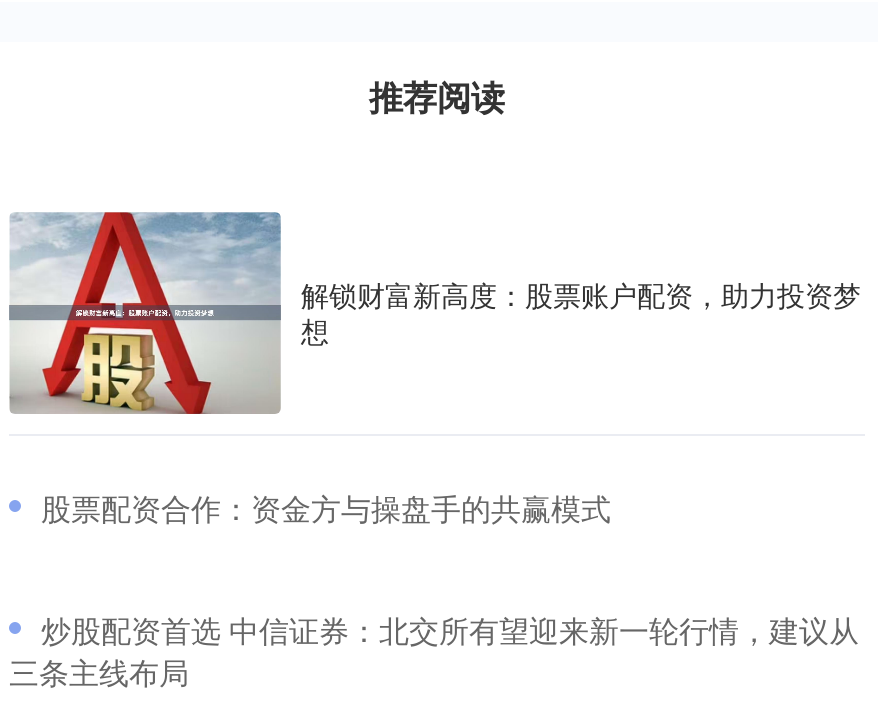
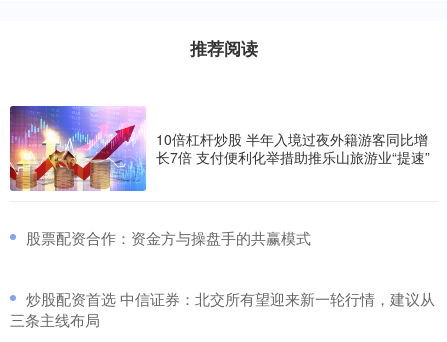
[9,210,861,416] [image] | 解锁财富新高度：股票账户配资，助力投资梦 | 想 -> [9,105,430,192] [image] | 10倍杠杆炒股 半年入境过夜外籍游客同比增 | 长7倍 支付便利化举措助推乐山旅游业“提速”

